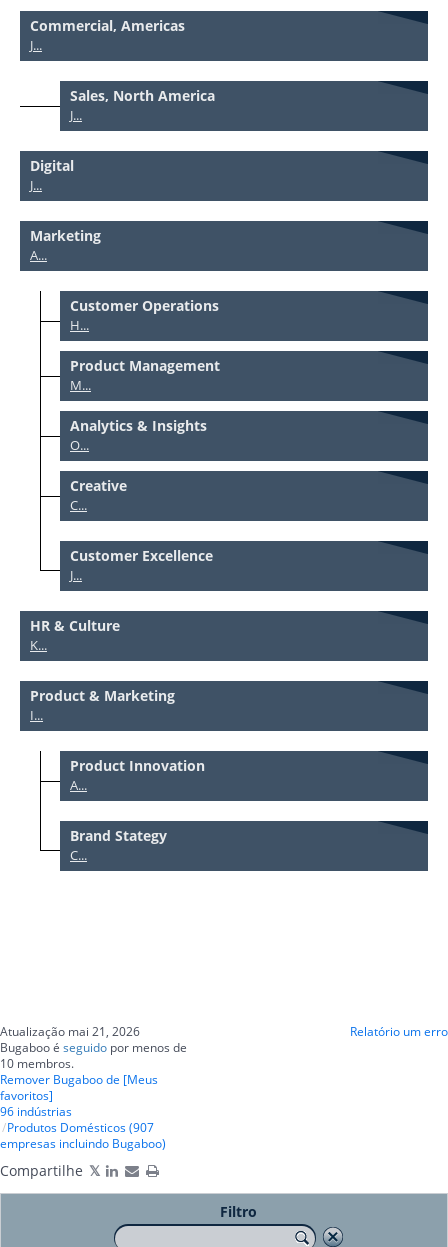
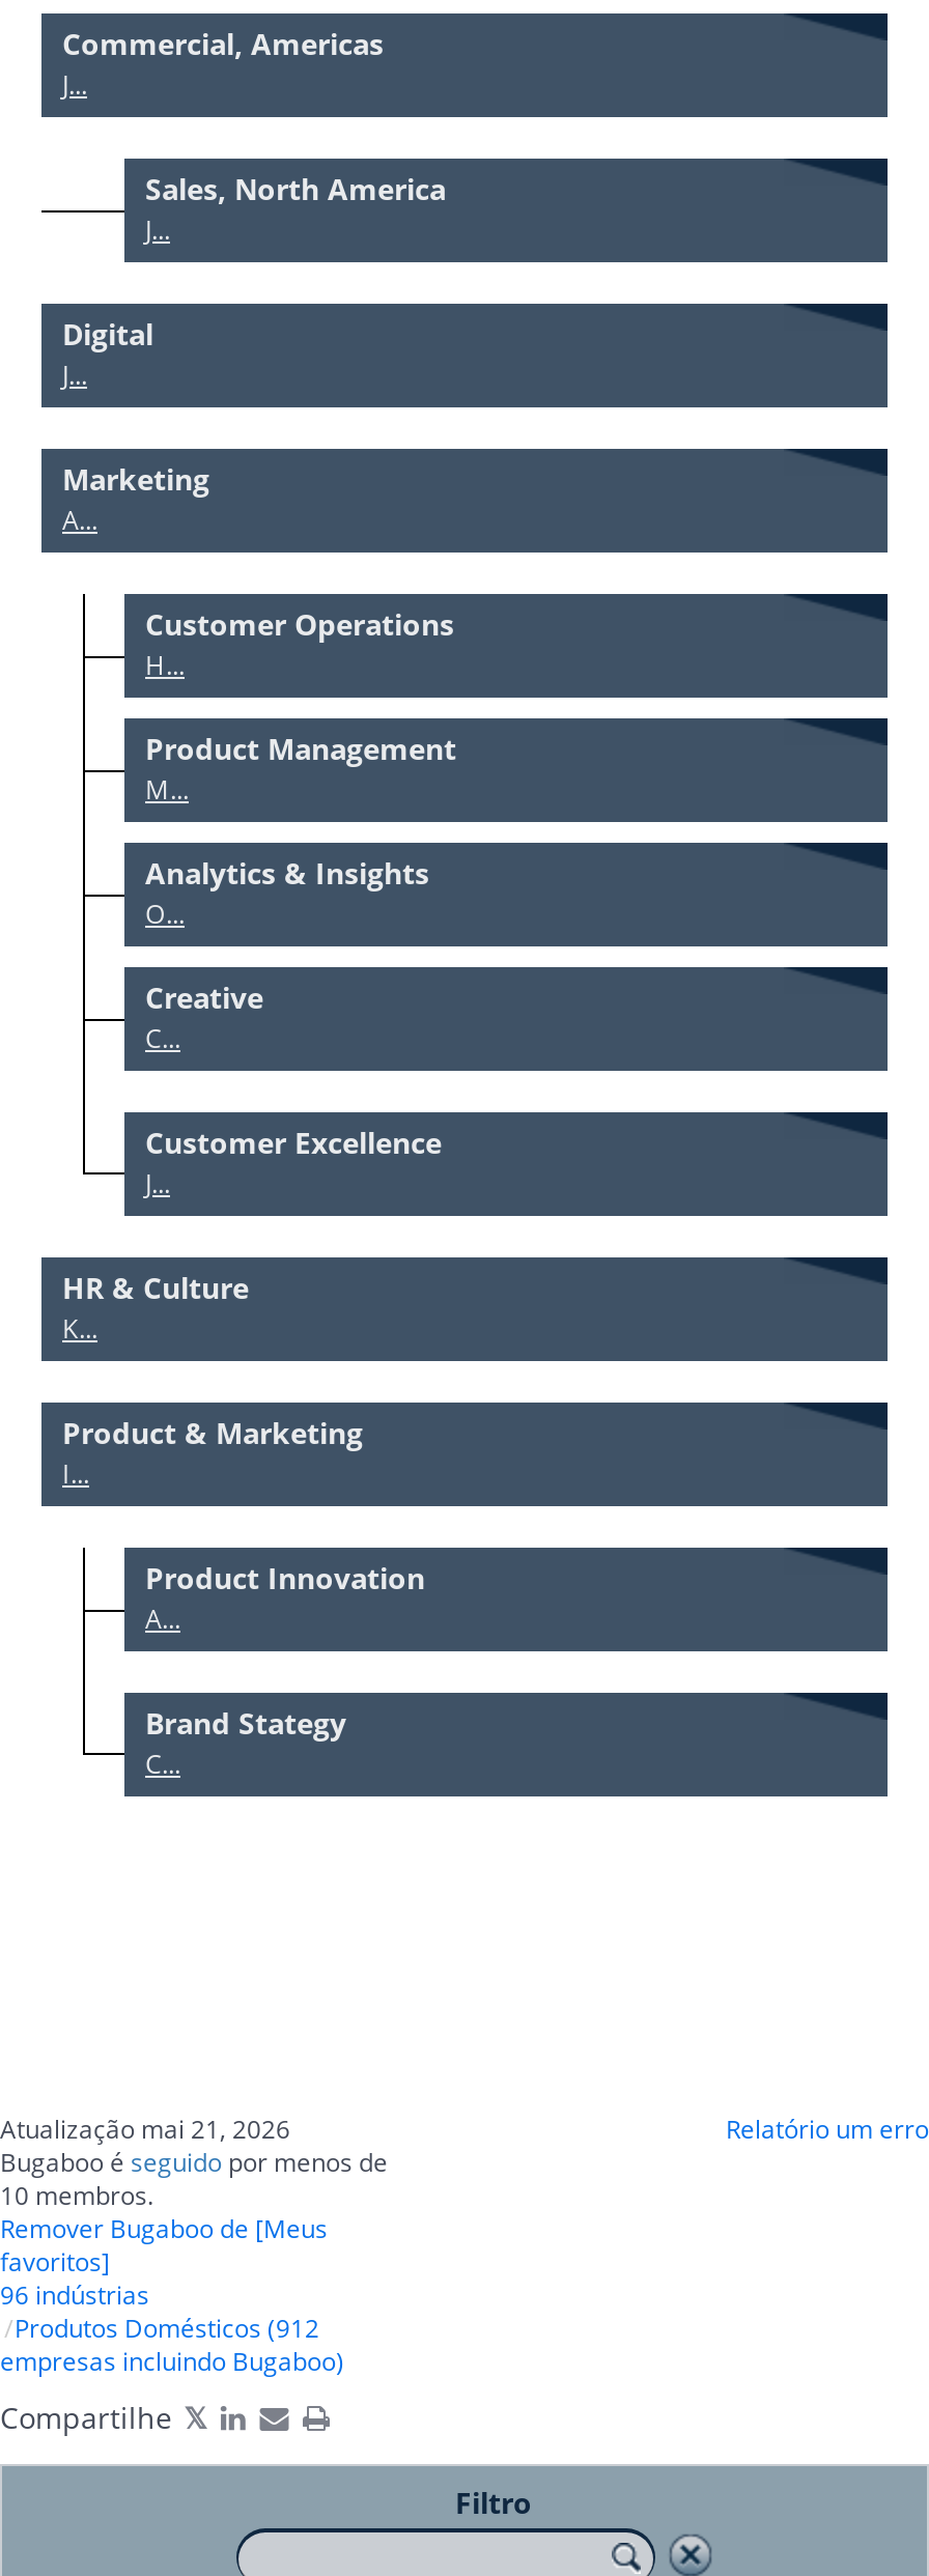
[7,1119,154,1135] Produtos Domésticos (907 -> [15,2310,319,2343] Produtos Domésticos (912

